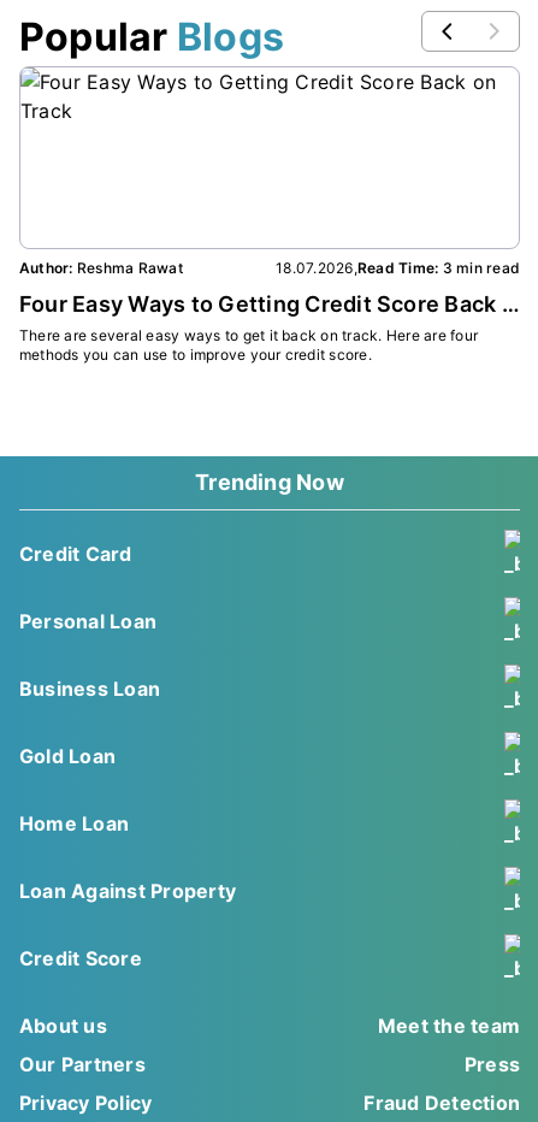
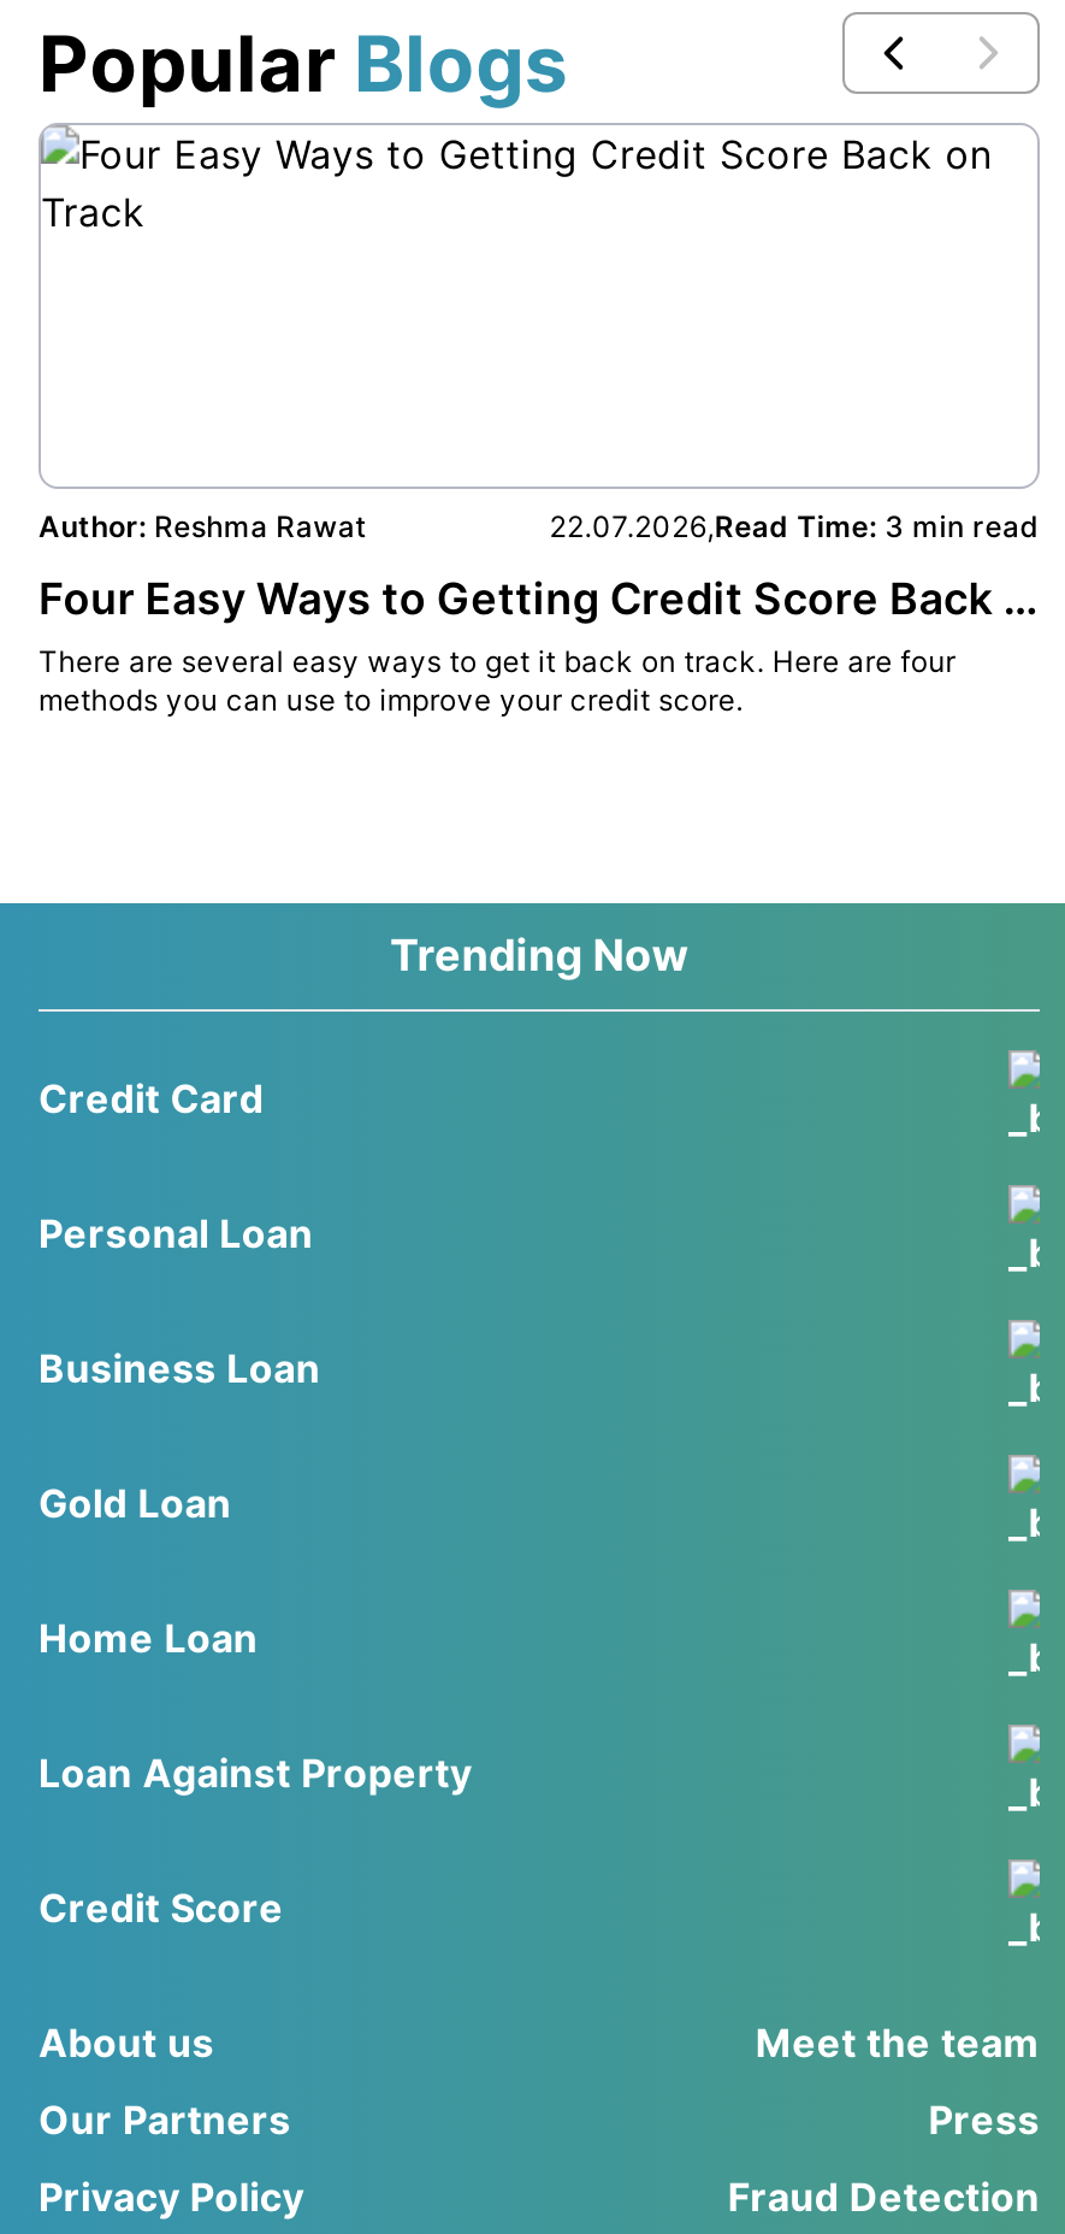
[276,259,520,277] 18.07.2026,Read Time: 3 min read -> [549,508,1040,544] 22.07.2026,Read Time: 3 min read

